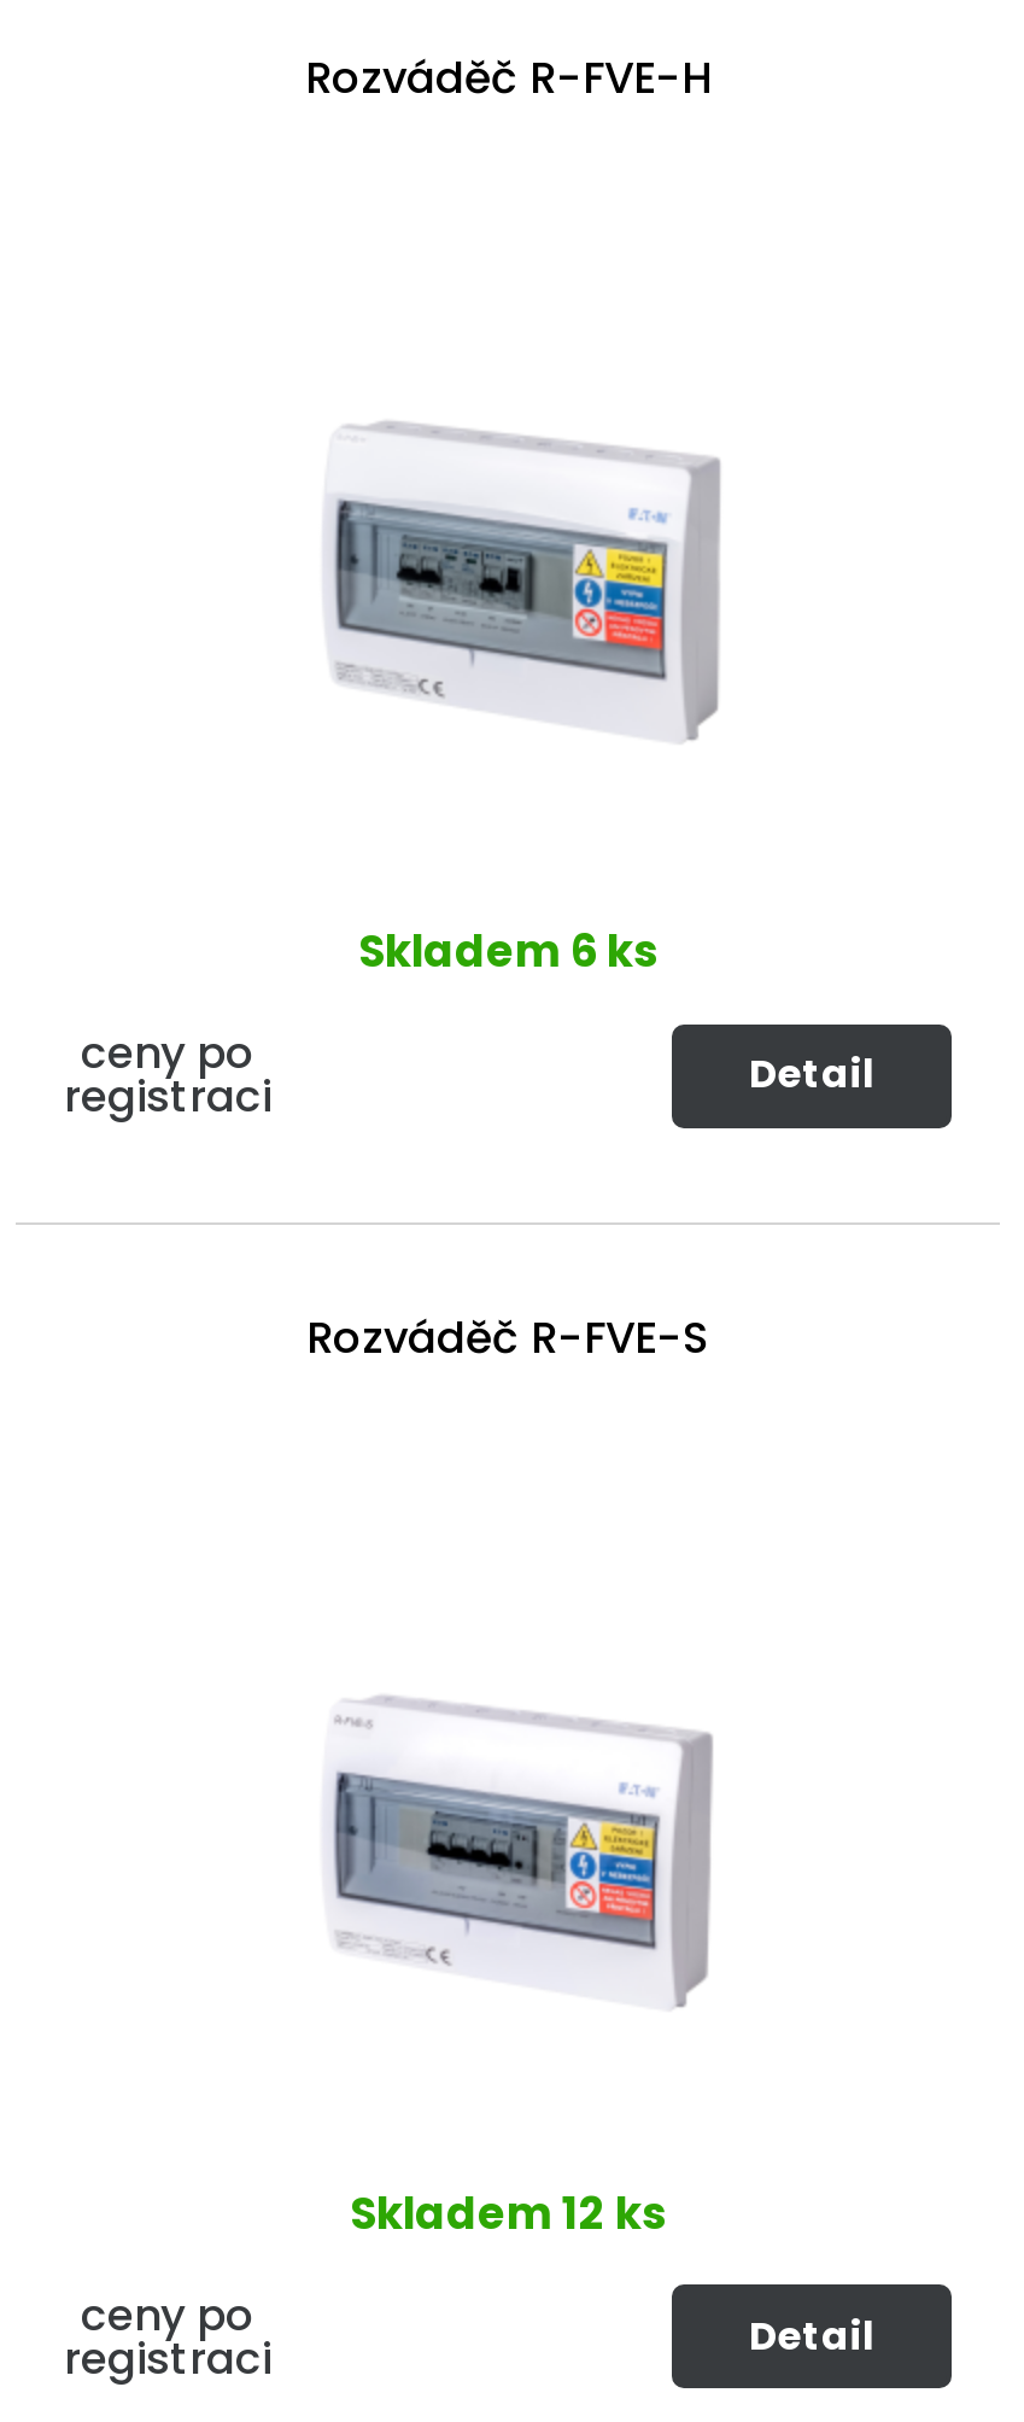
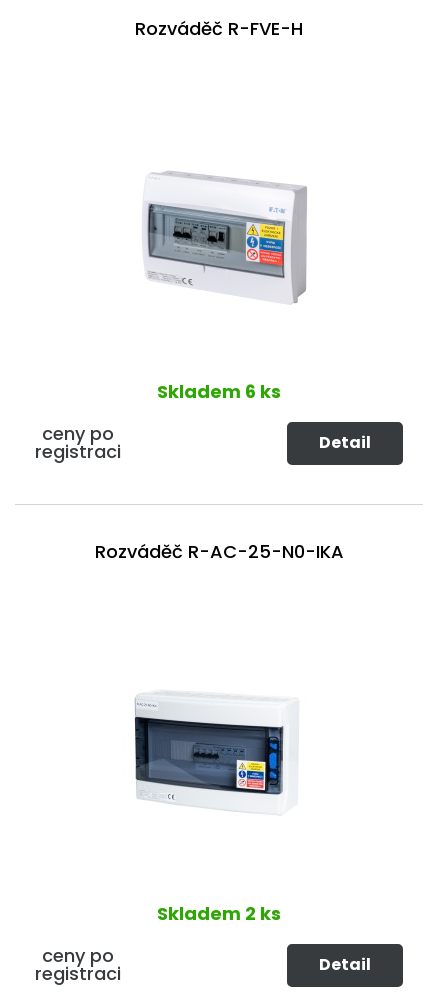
[306,1307,709,1367] Rozváděč R-FVE-S -> [94,538,343,563] Rozváděč R-AC-25-N0-IKA
[305,1677,715,2008] [image] -> [134,691,304,828] [image]
[350,2183,666,2243] Skladem 12 ks -> [157,901,281,926] Skladem 2 ks

